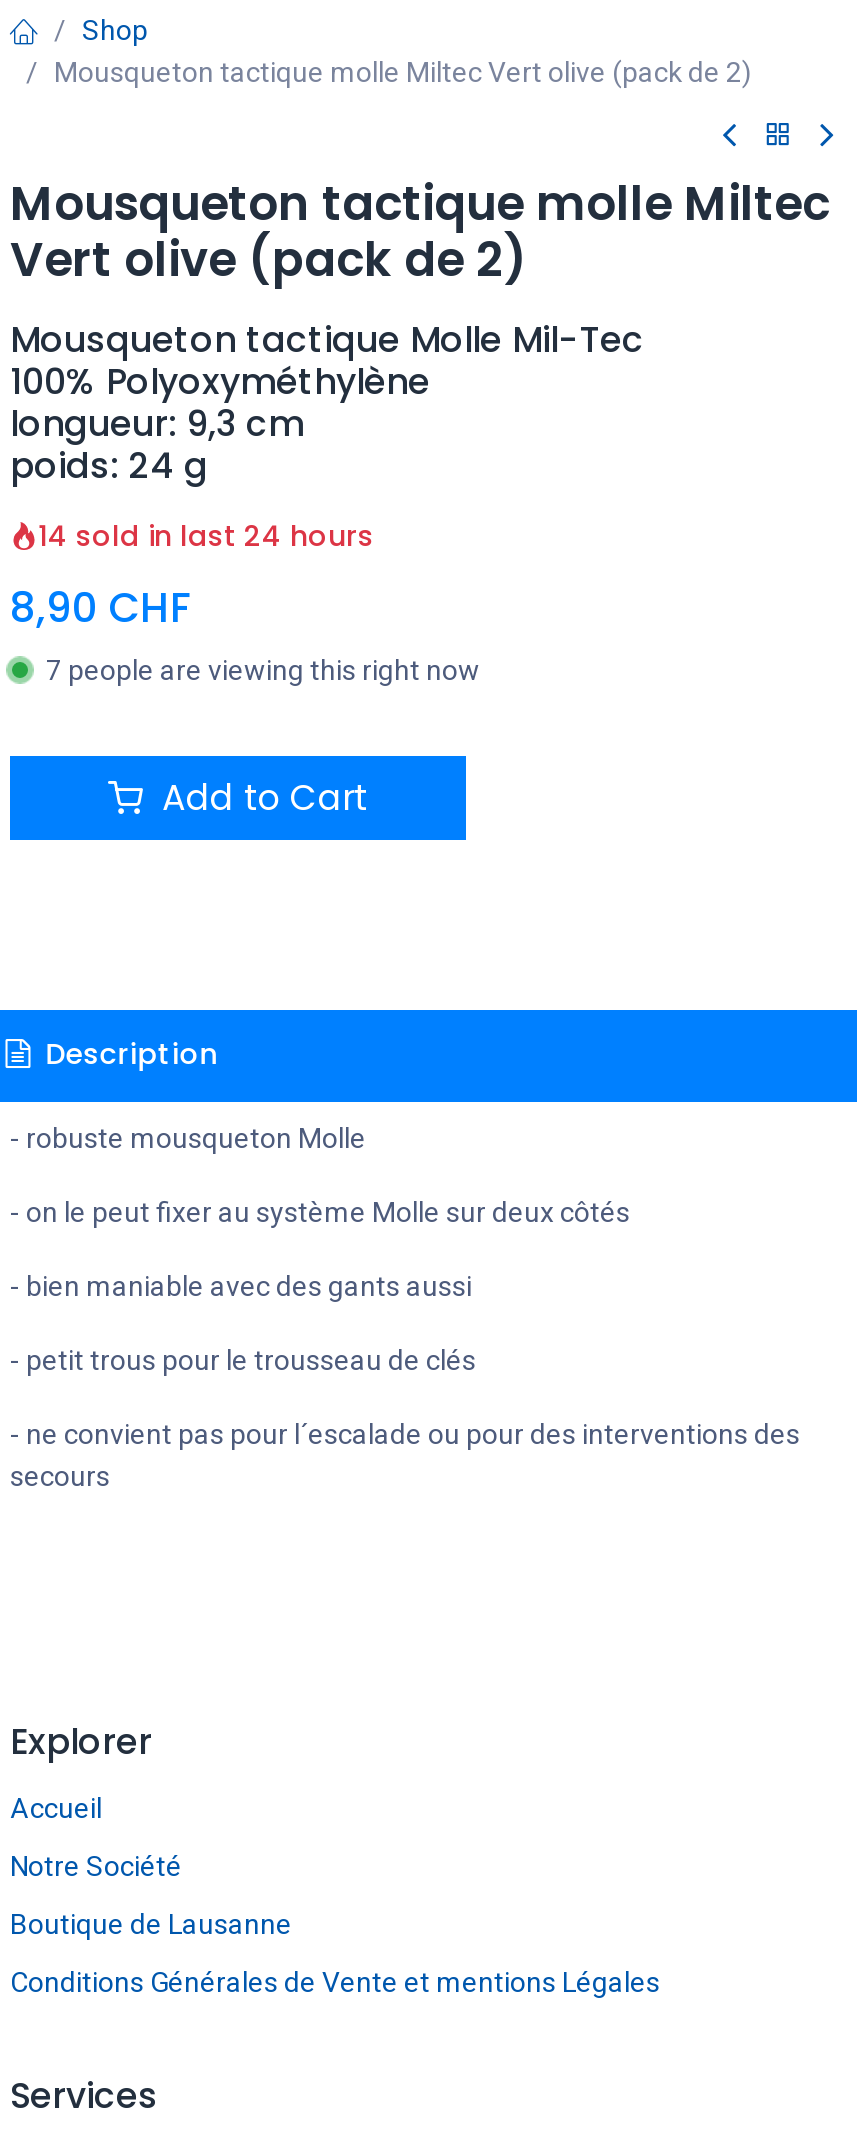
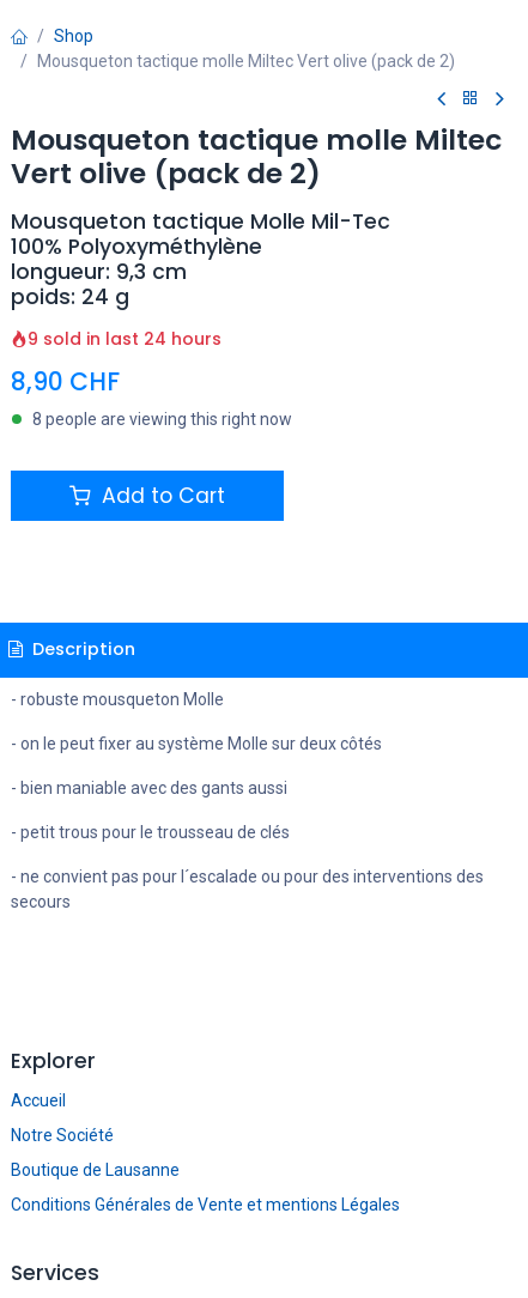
[38,515,374,555] 14 sold in last 24 hours -> [28,326,221,350] 9 sold in last 24 hours
[46,653,480,685] 7 people are viewing this right now -> [32,409,292,428] 8 people are viewing this right now

